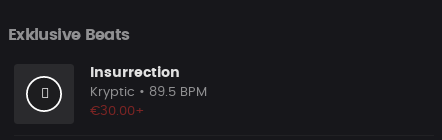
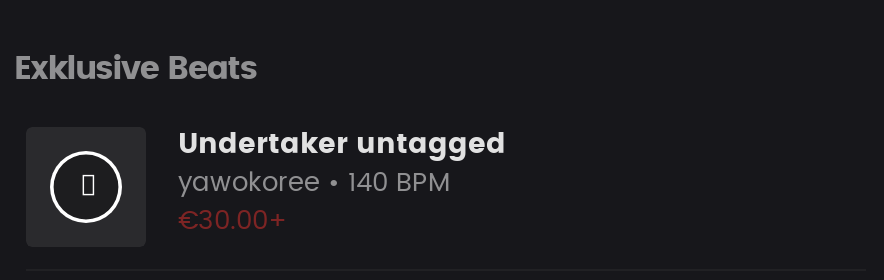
[90,66,207,99] Insurrection | Kryptic • 89.5 BPM -> [178,131,506,197] Undertaker untagged | yawokoree • 140 BPM

